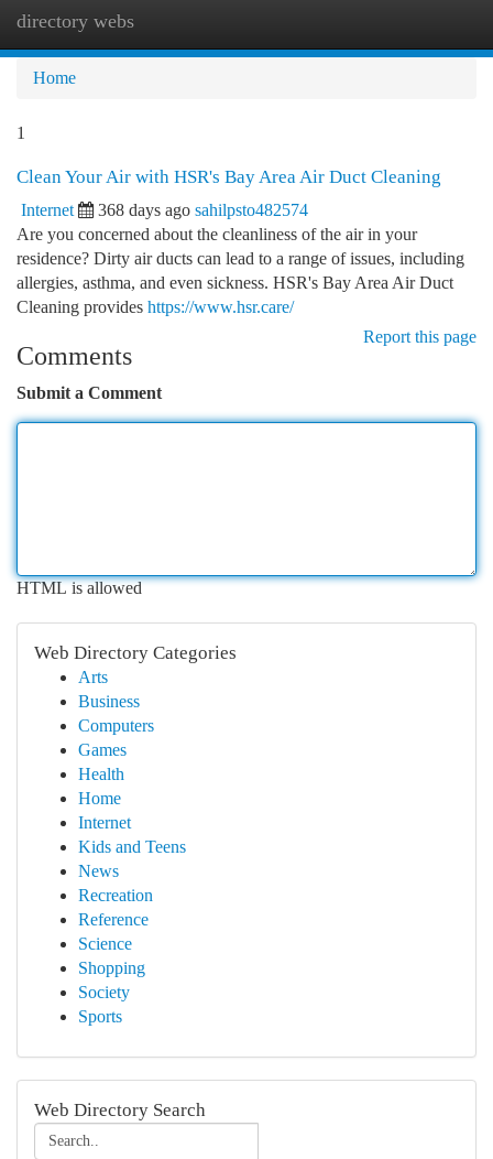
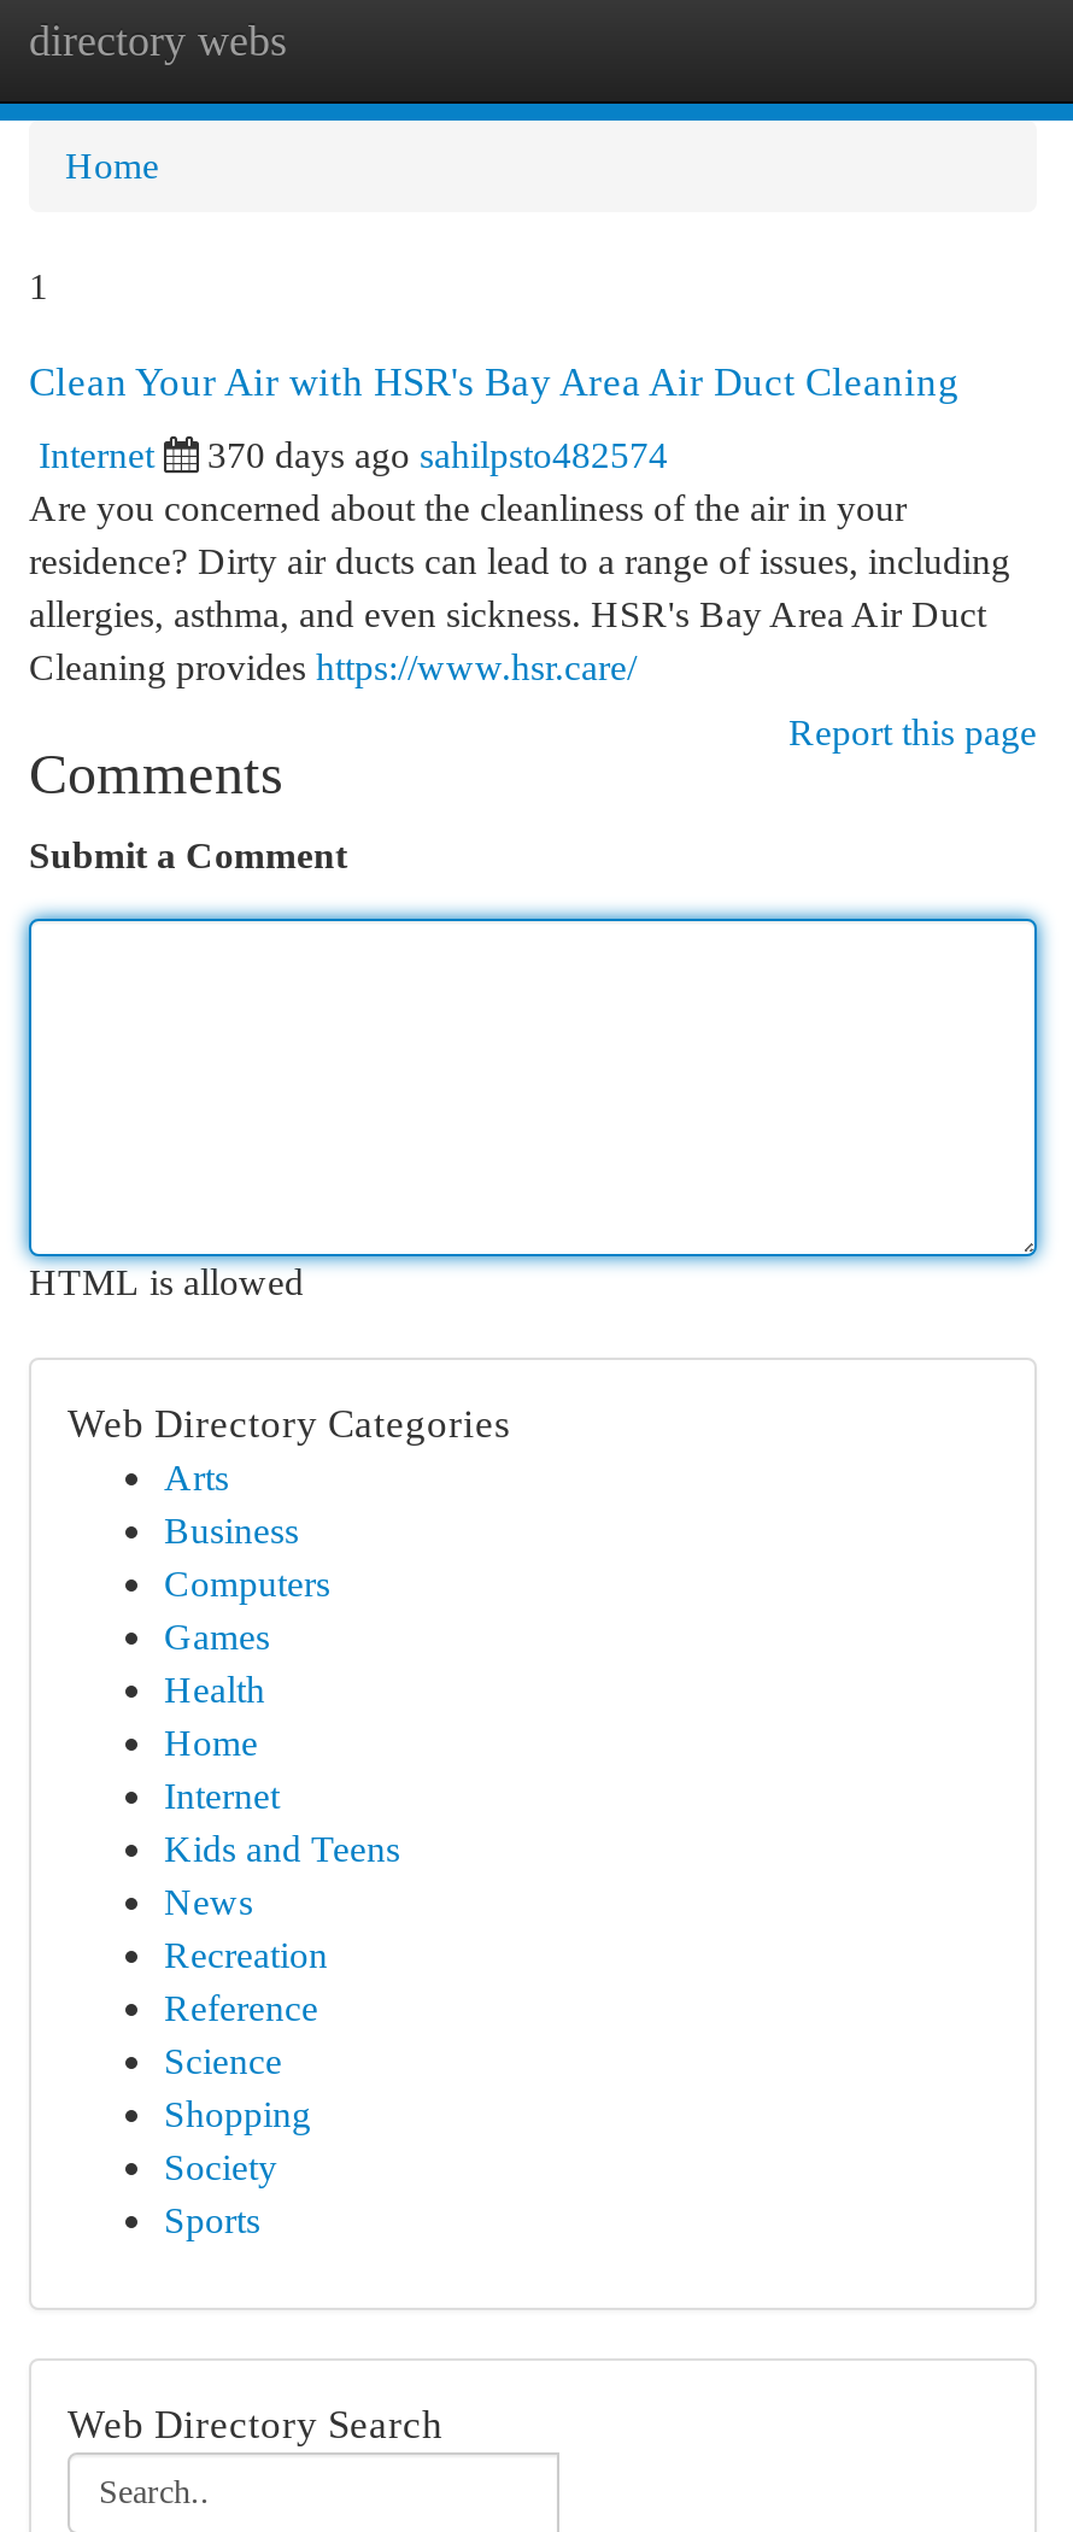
[98,201,308,219] 368 days ago sahilpsto482574 -> [207,434,668,475] 370 days ago sahilpsto482574

